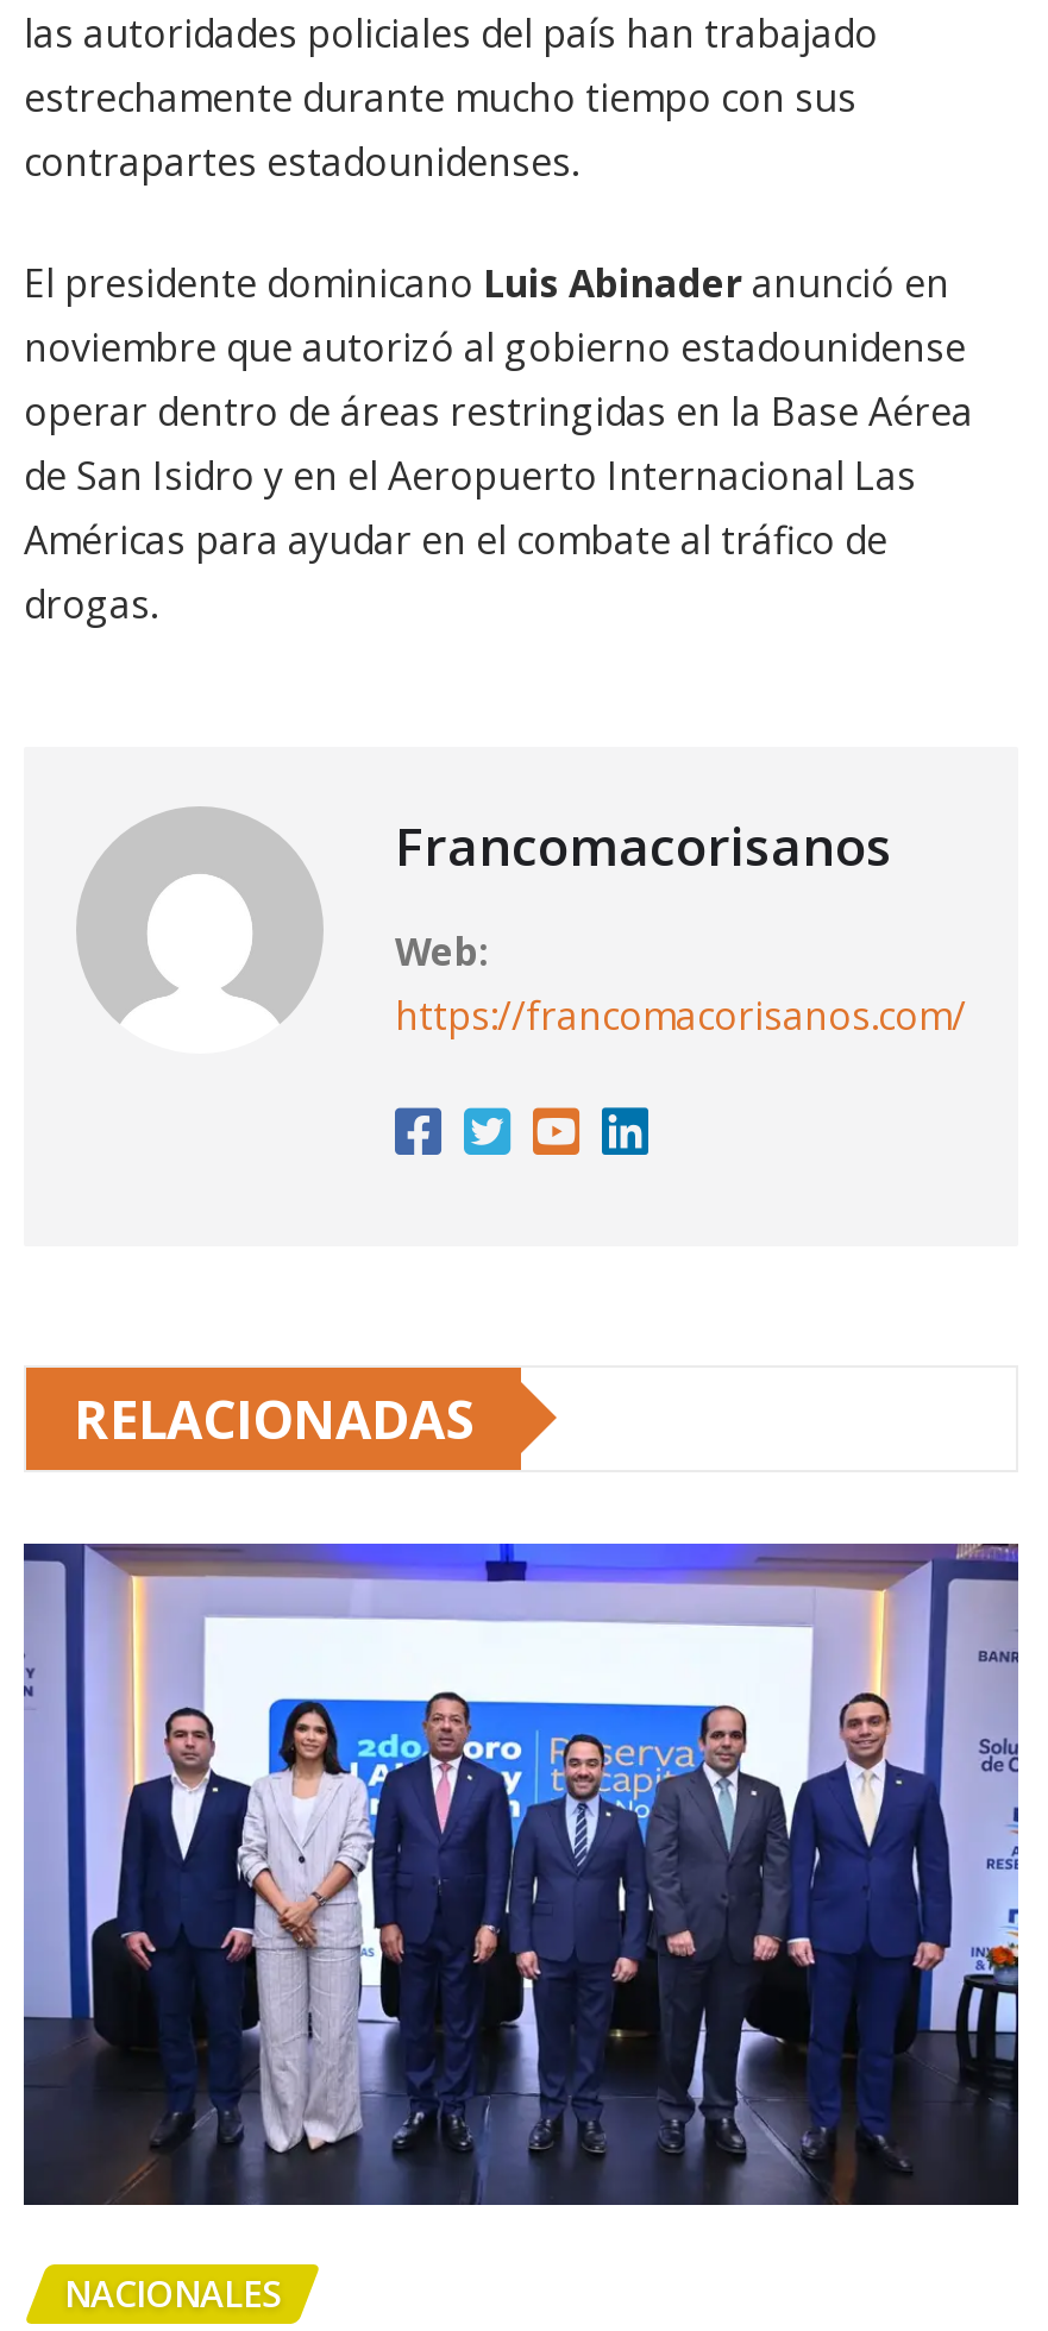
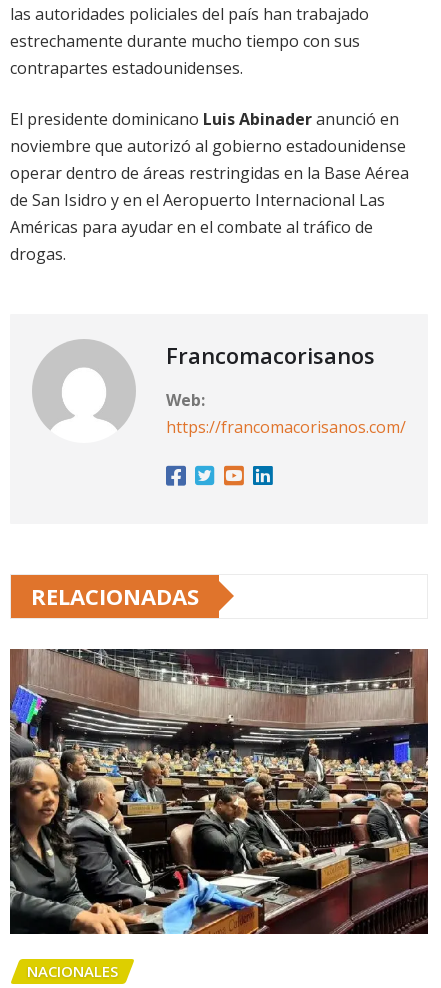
[21,1541,1021,2207] [image] -> [9,648,429,935] [image]

